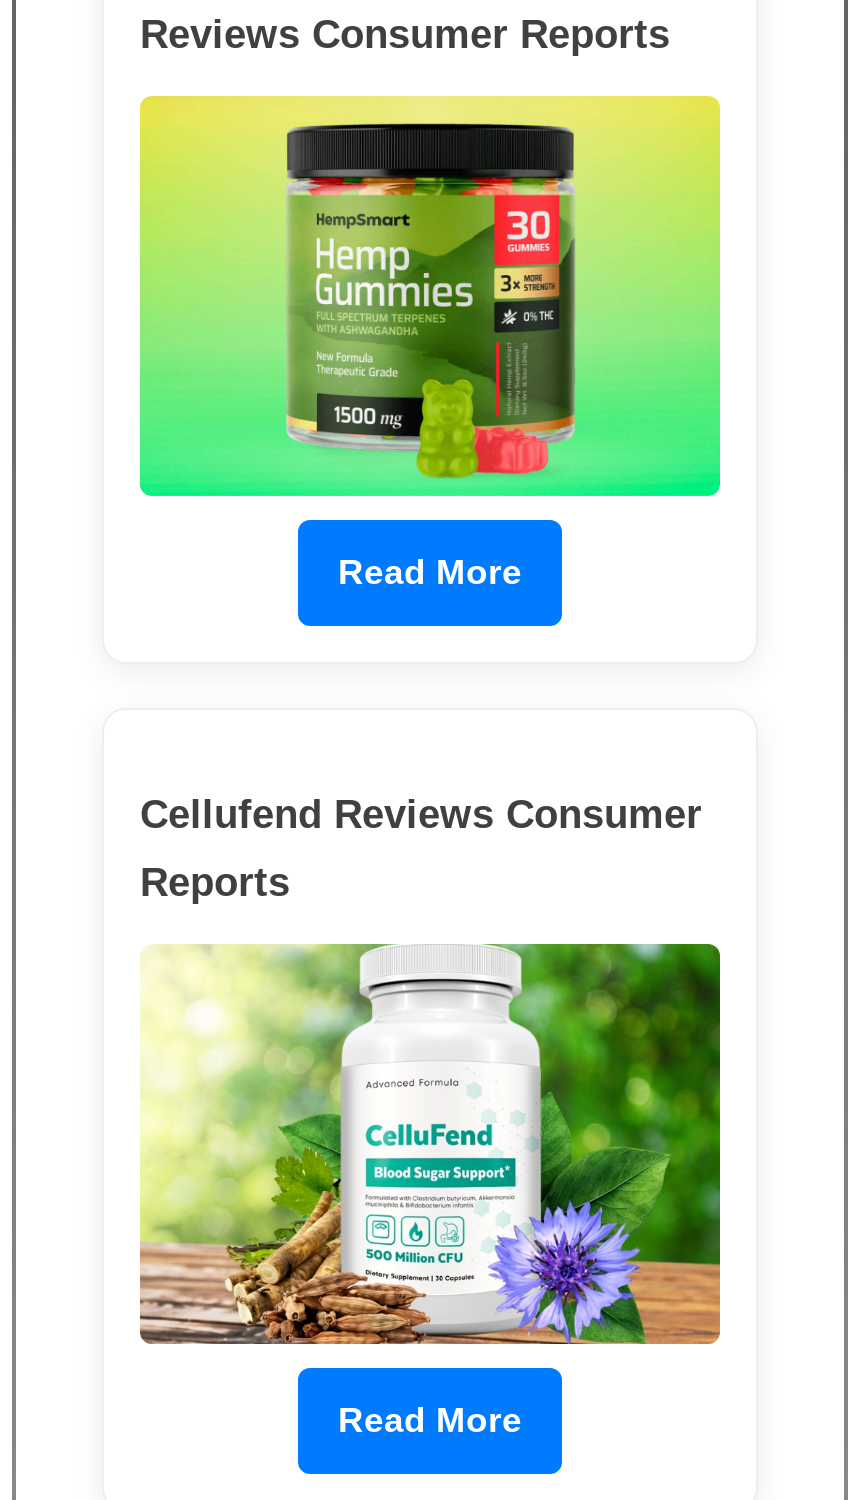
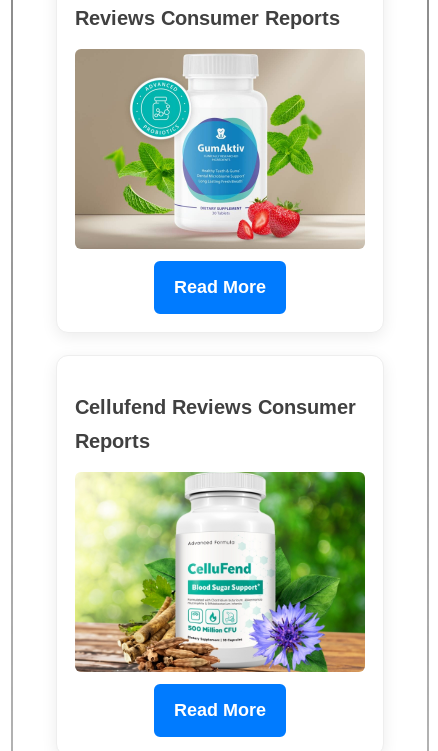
[138,96,722,498] [image] -> [74,49,365,250] [image]

